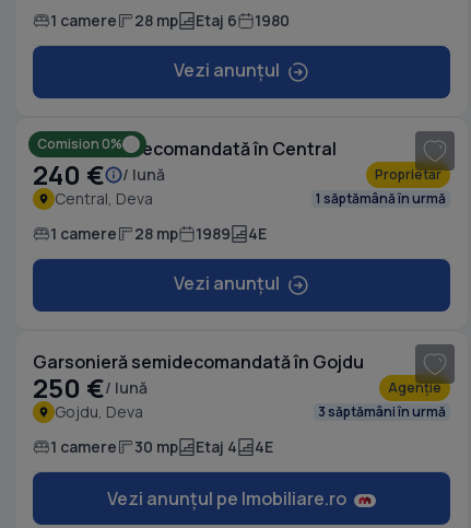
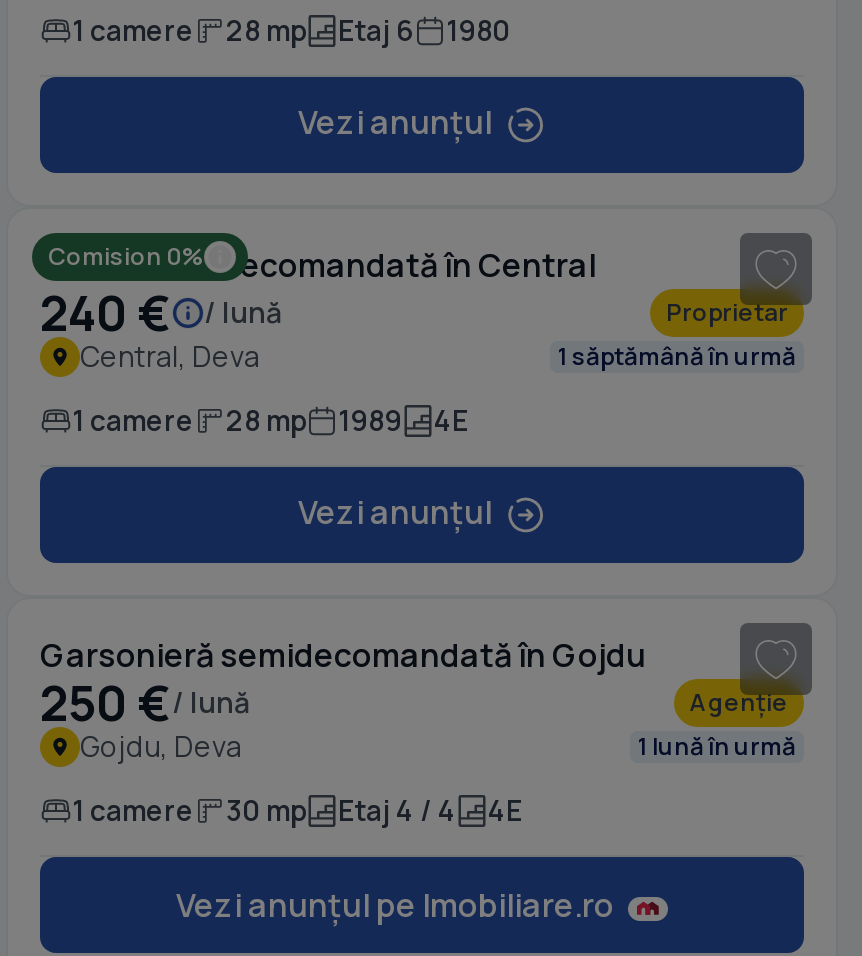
[318,402,446,421] 3 săptămâni în urmă -> [638,729,796,763] 1 lună în urmă
[50,436,273,457] 1 camere 30 mp Etaj 4 4E -> [72,791,522,829] 1 camere 30 mp Etaj 4 / 4 4E

